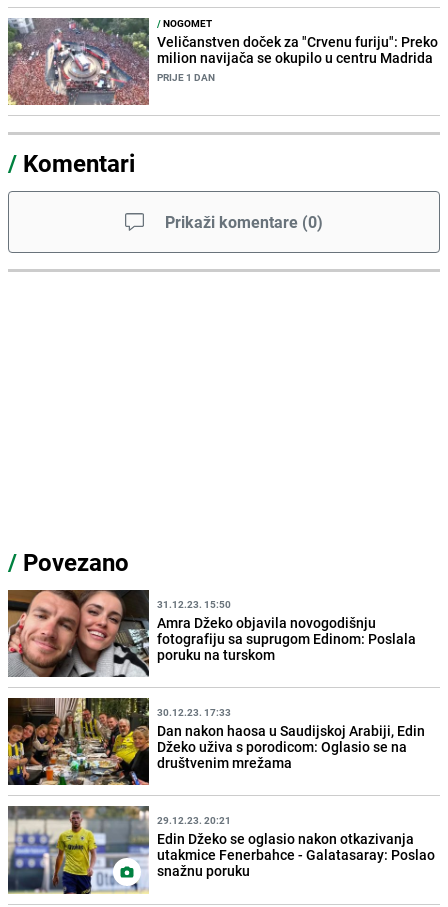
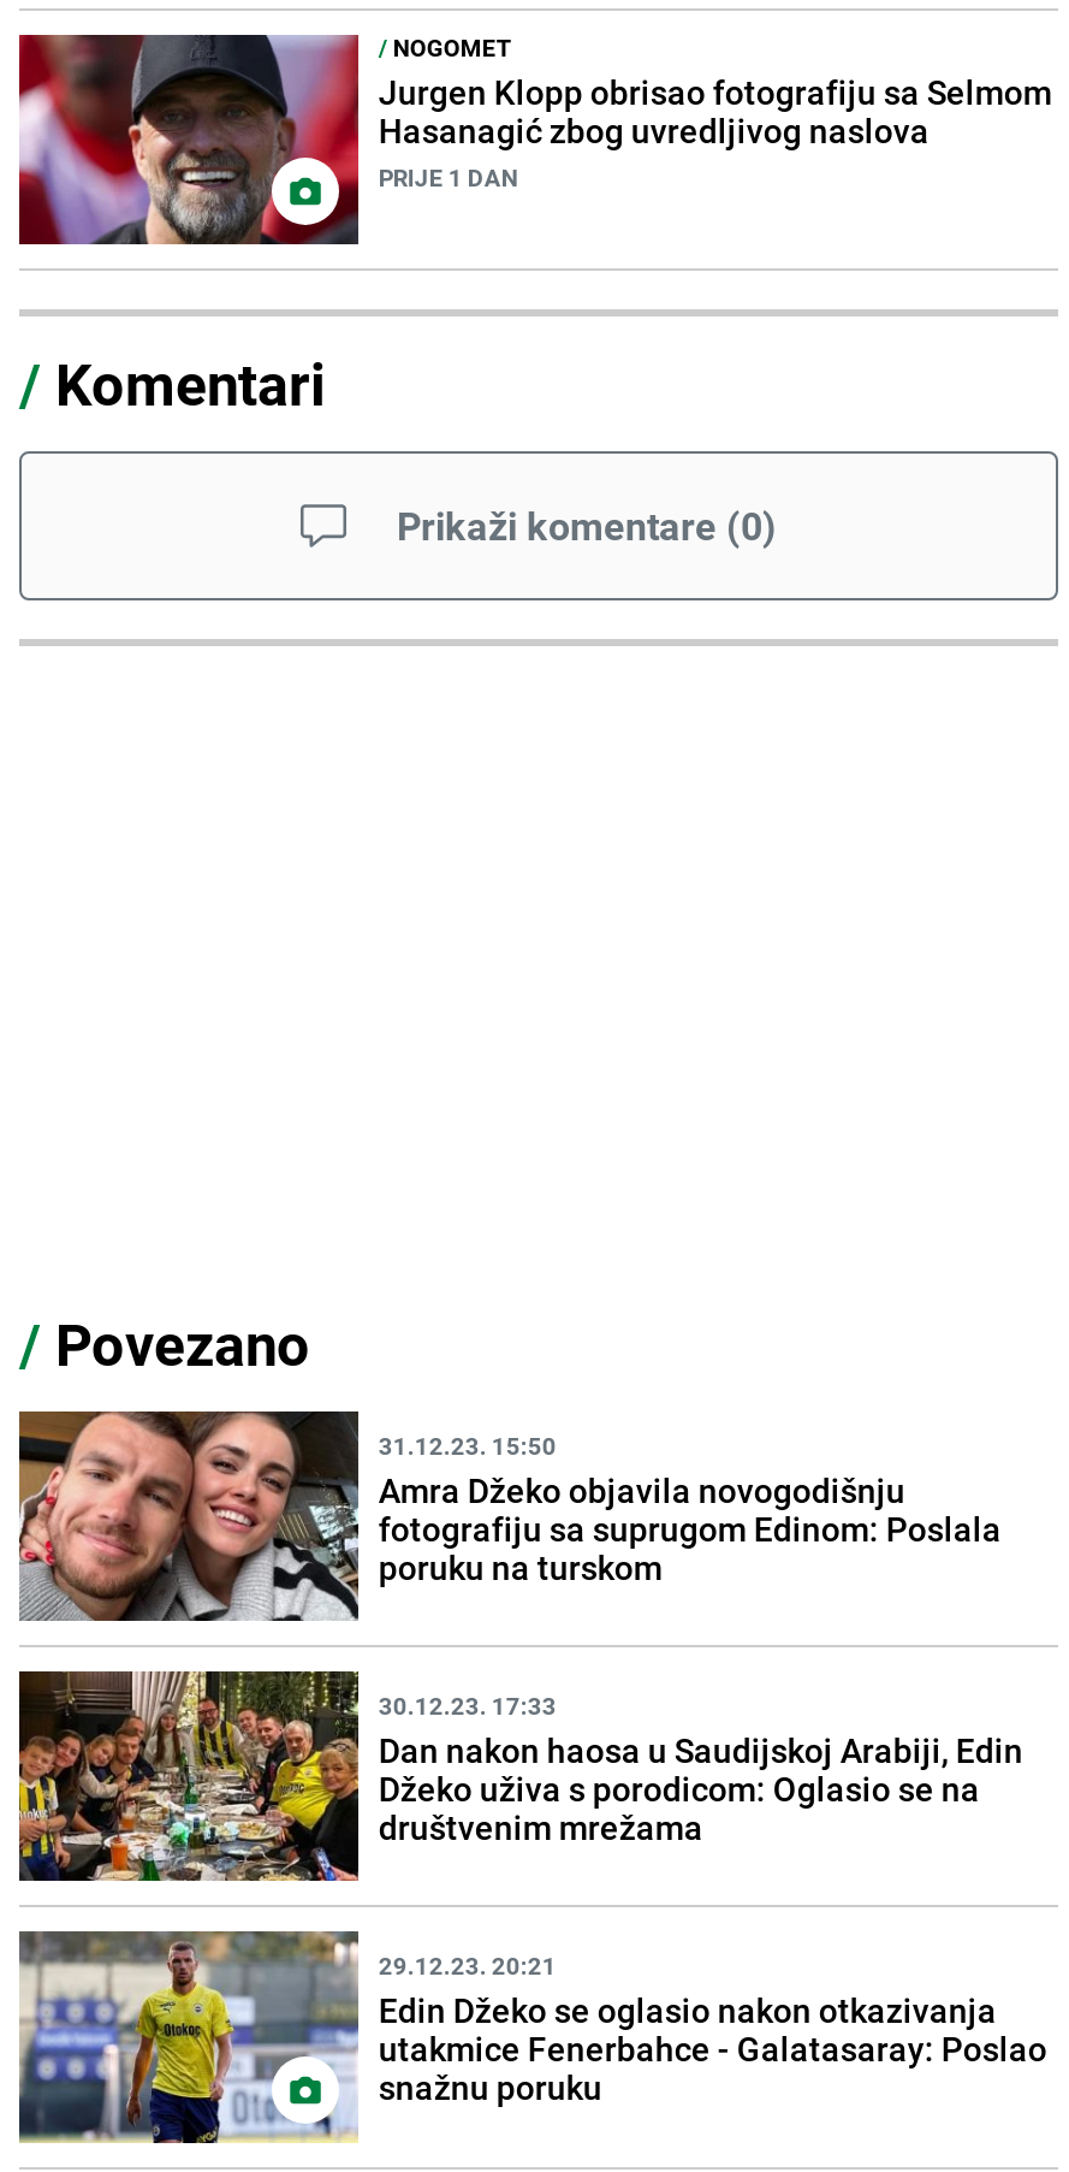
[7,17,438,106] [image] | Veličanstven doček za "Crvenu furiju": Preko | milion navijača se okupilo u centru Madrida -> [17,32,1052,247] [image] | Jurgen Klopp obrisao fotografiju sa Selmom | Hasanagić zbog uvredljivog naslova

